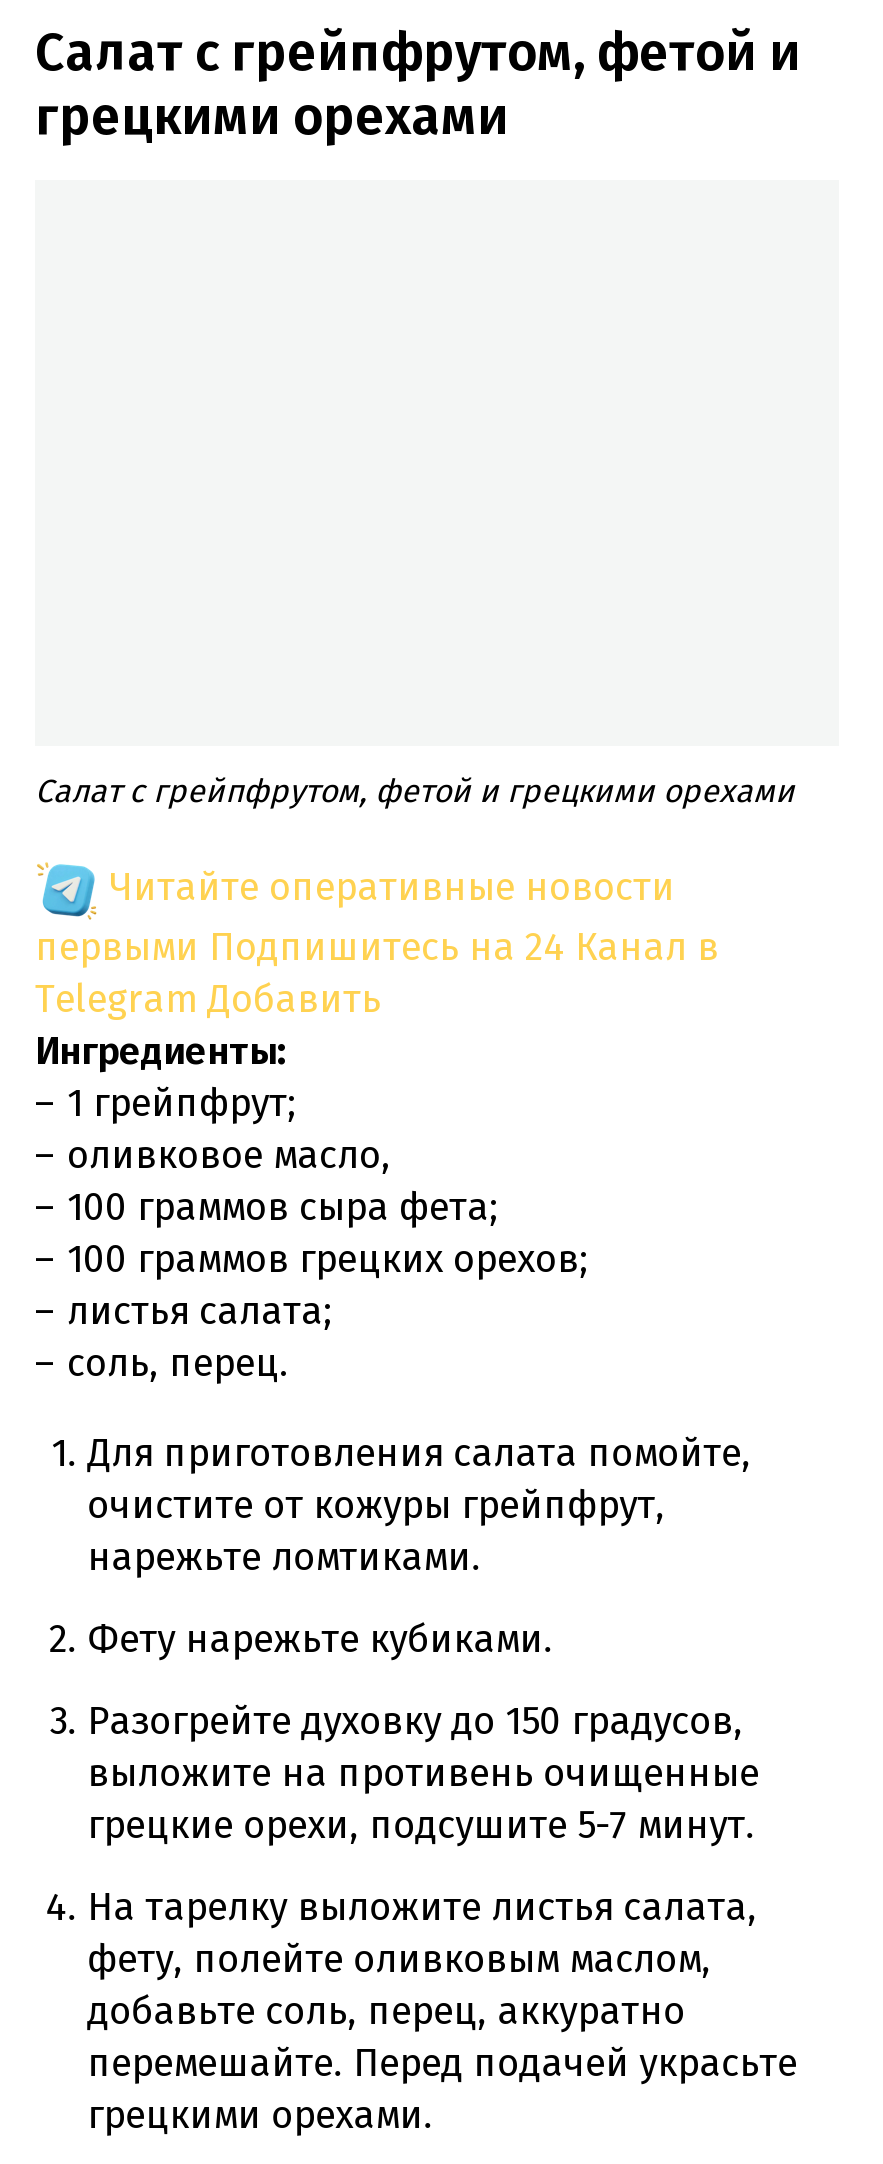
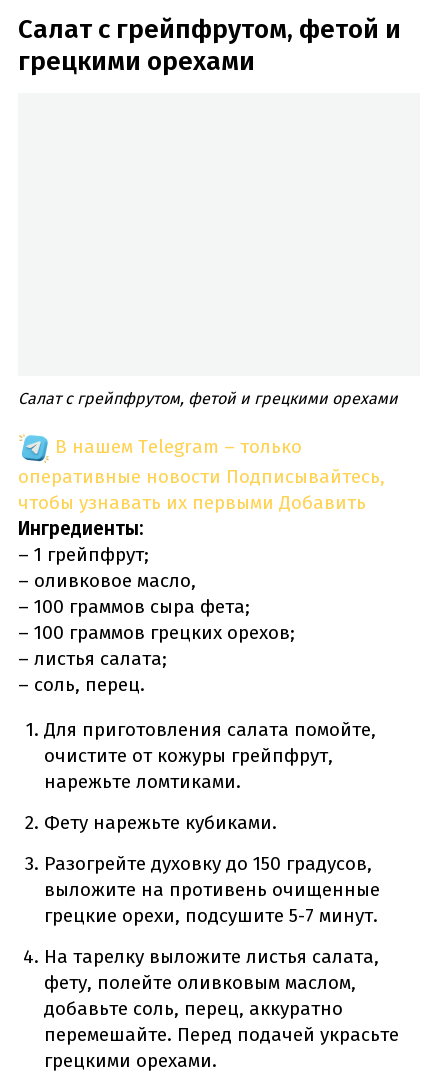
[35,864,719,1022] Читайте оперативные новости | первыми Подпишитесь на 24 Канал в | Telegram Добавить -> [18,435,385,514] В нашем Telegram – только | оперативные новости Подписывайтесь, | чтобы узнавать их первыми Добавить

